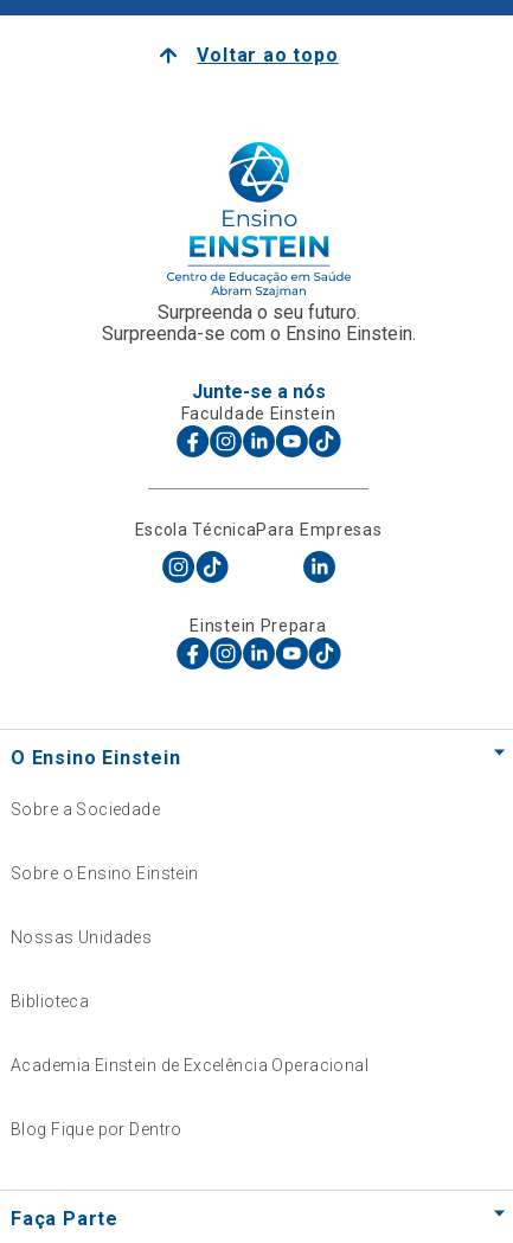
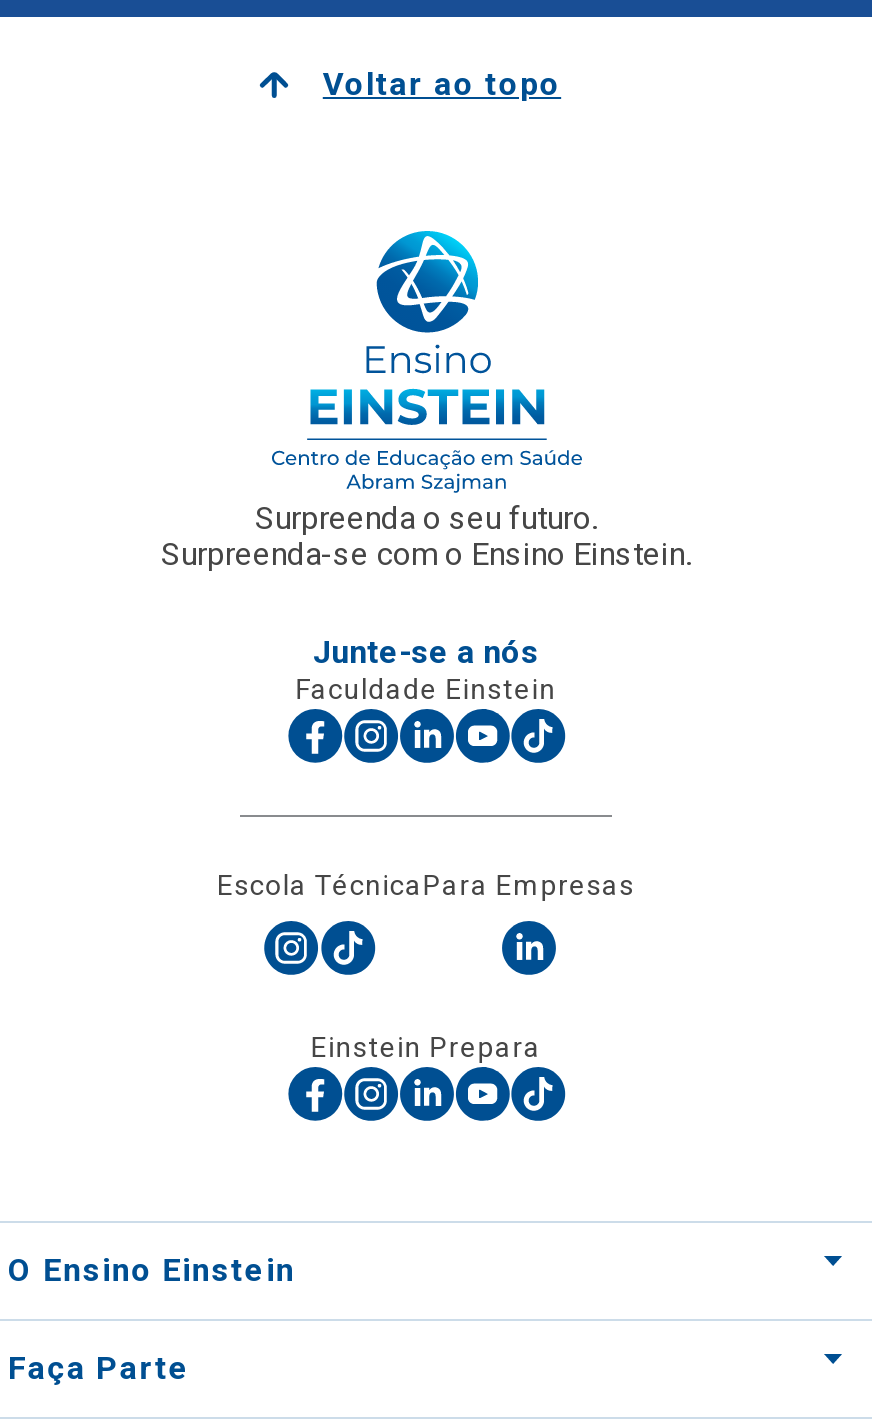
[11,800,369,1139] Sobre a Sociedade | Sobre o Ensino Einstein | Nossas Unidades | Biblioteca | Academia Einstein de Excelência Operacional | Blog Fique por Dentro -> none

